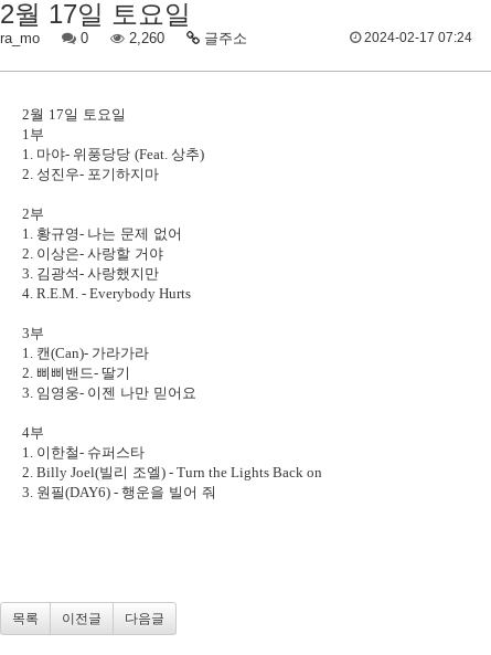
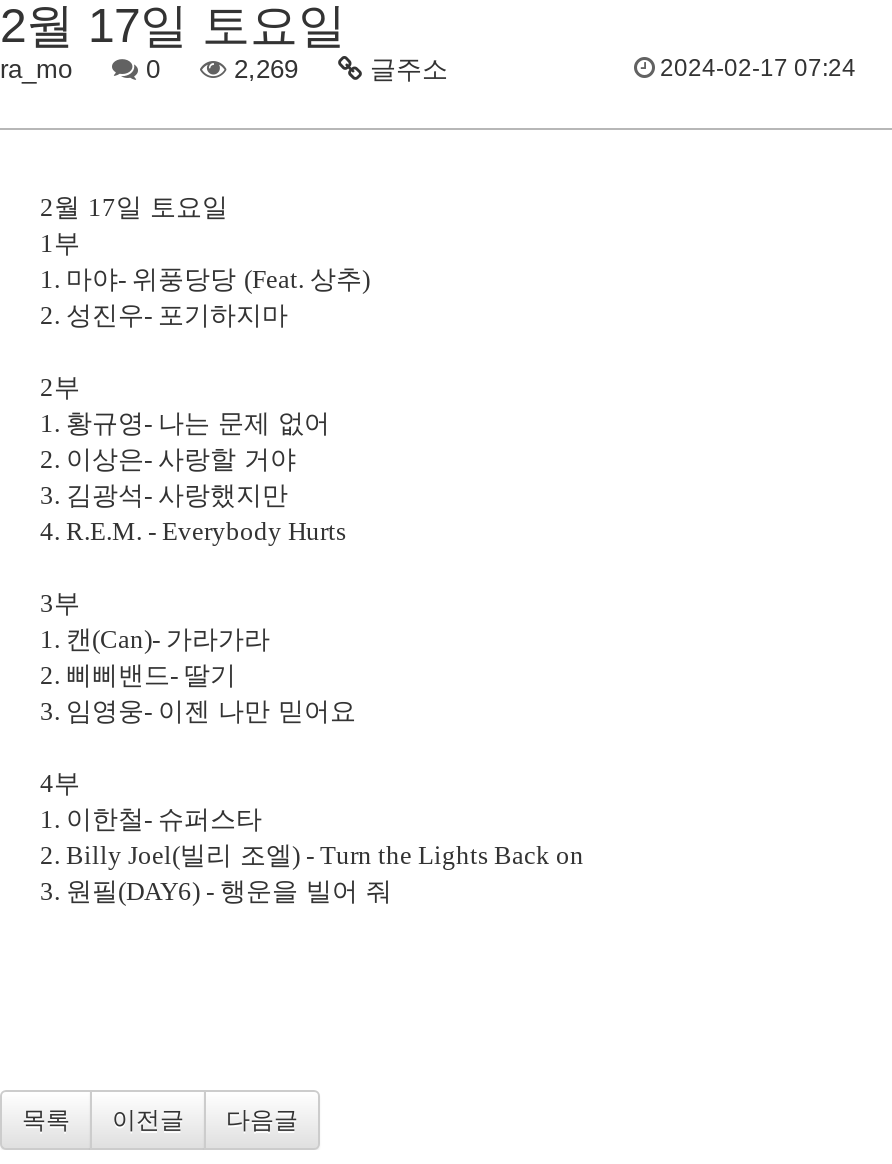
[125,30,164,46] 2,260 -> [226,54,298,84] 2,269

